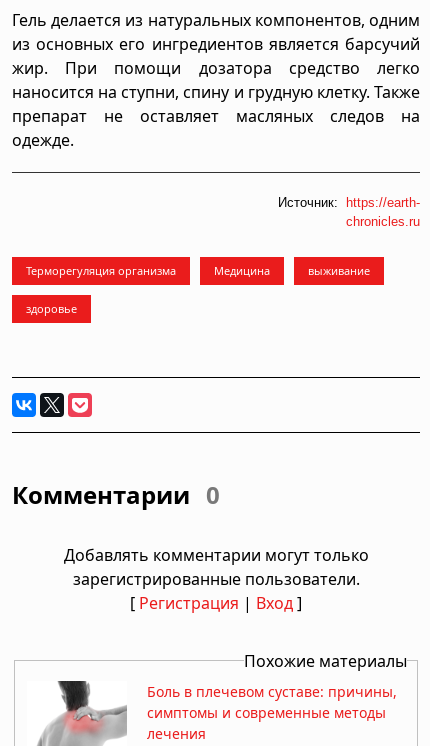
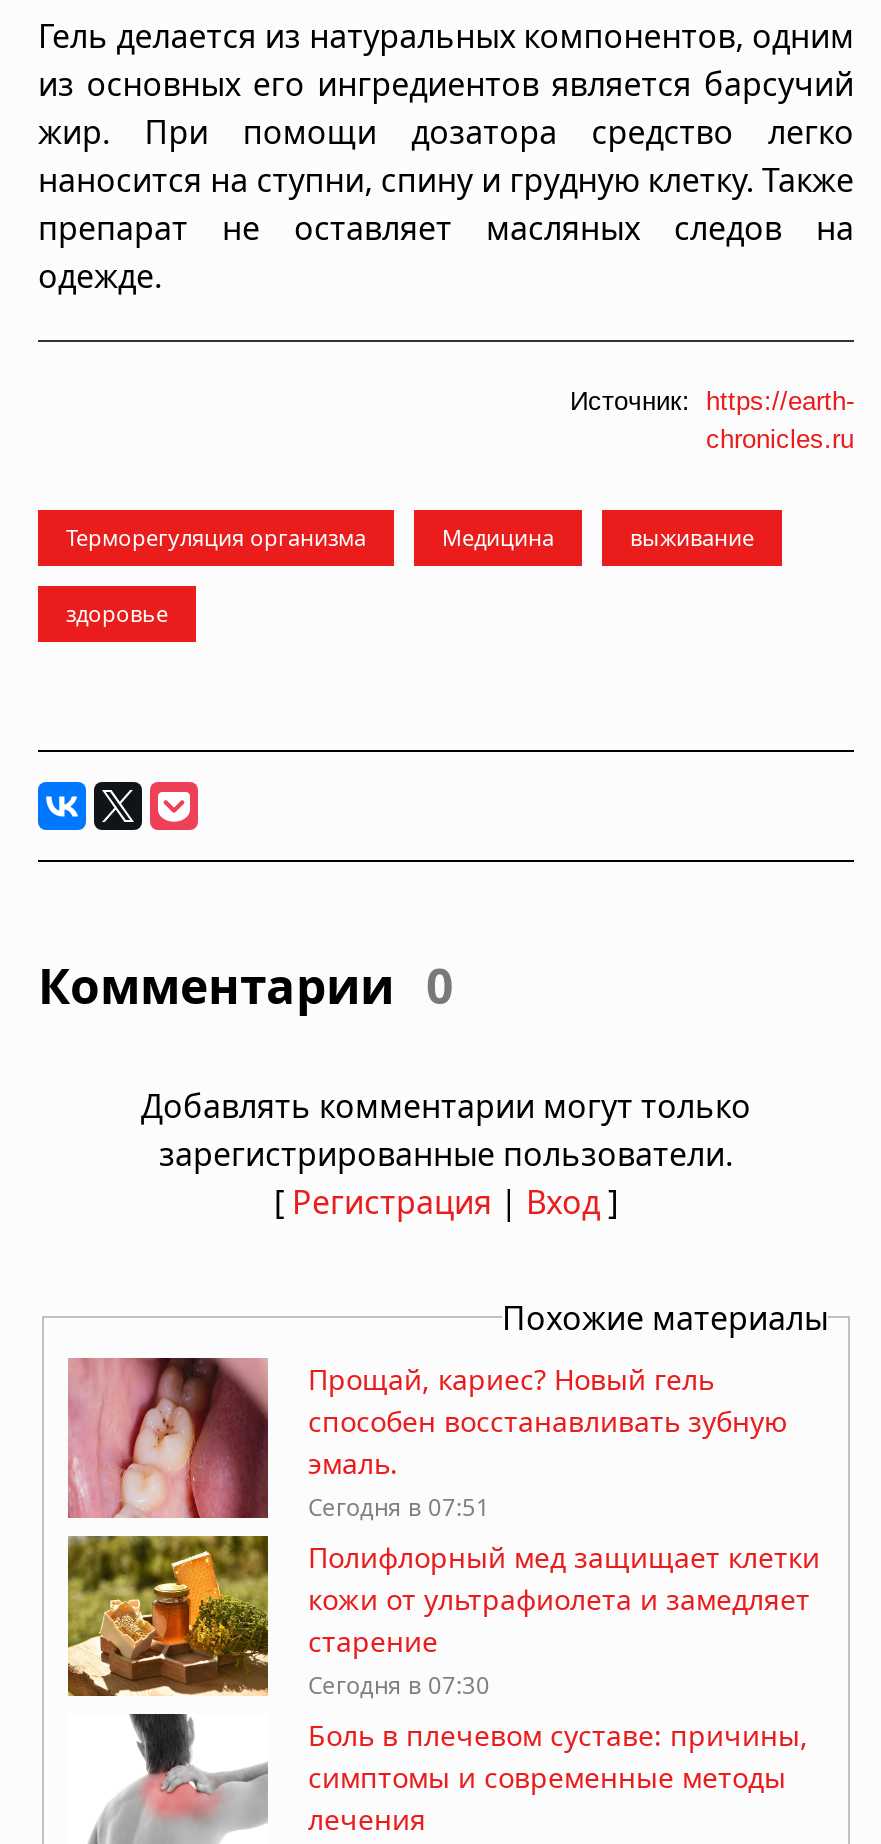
none -> [66,1356,820,1699] [image] | Прощай, кариес? Новый гель | способен восстанавливать зубную | эмаль. | Сегодня в 07:51 | Полифлорный мед защищает клетки | кожи от ультрафиолета и замедляет | старение | Сегодня в 07:30
none -> [66,1534,270,1698] [image]

